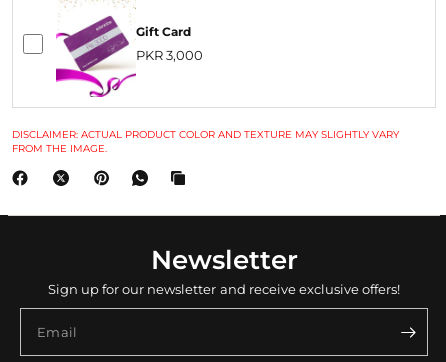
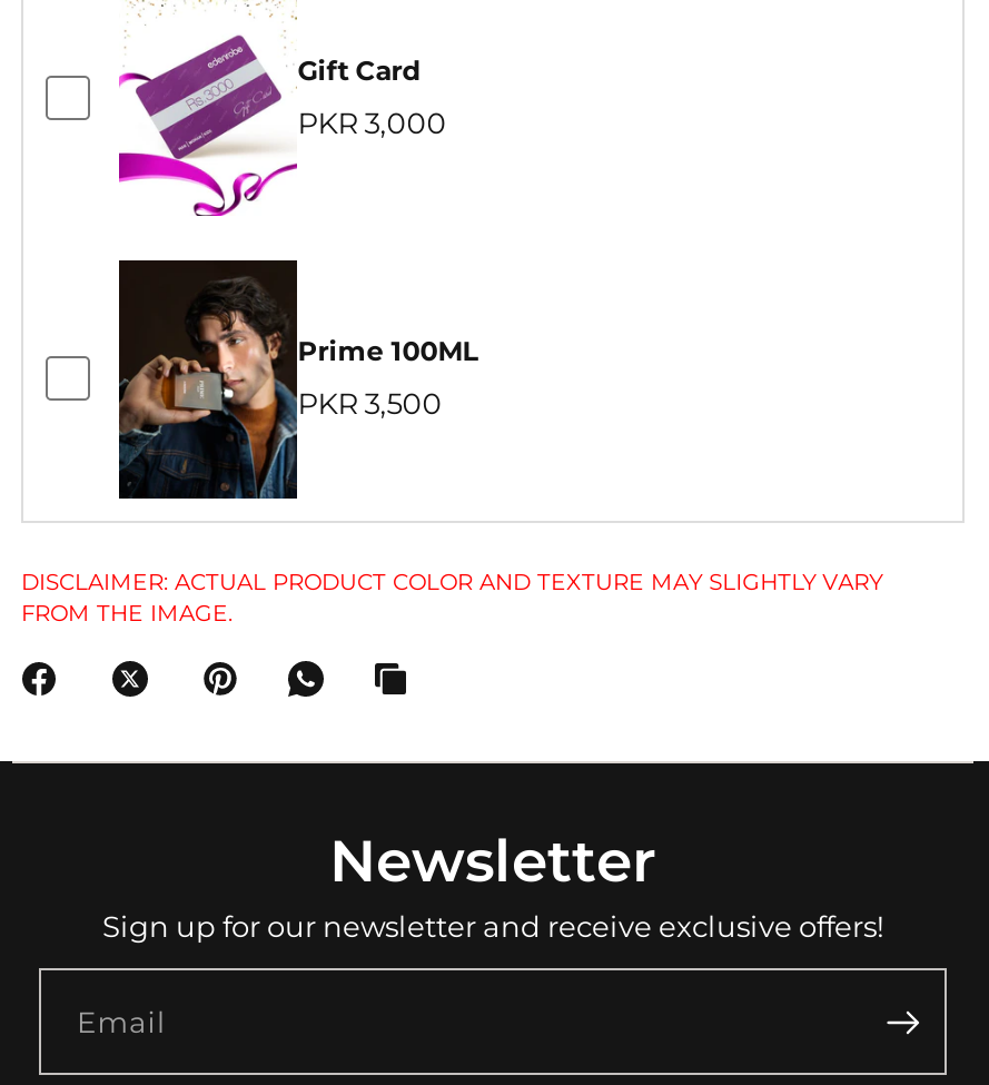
none -> [117,258,478,501] [image] | Prime 100ML | PKR 3,500

